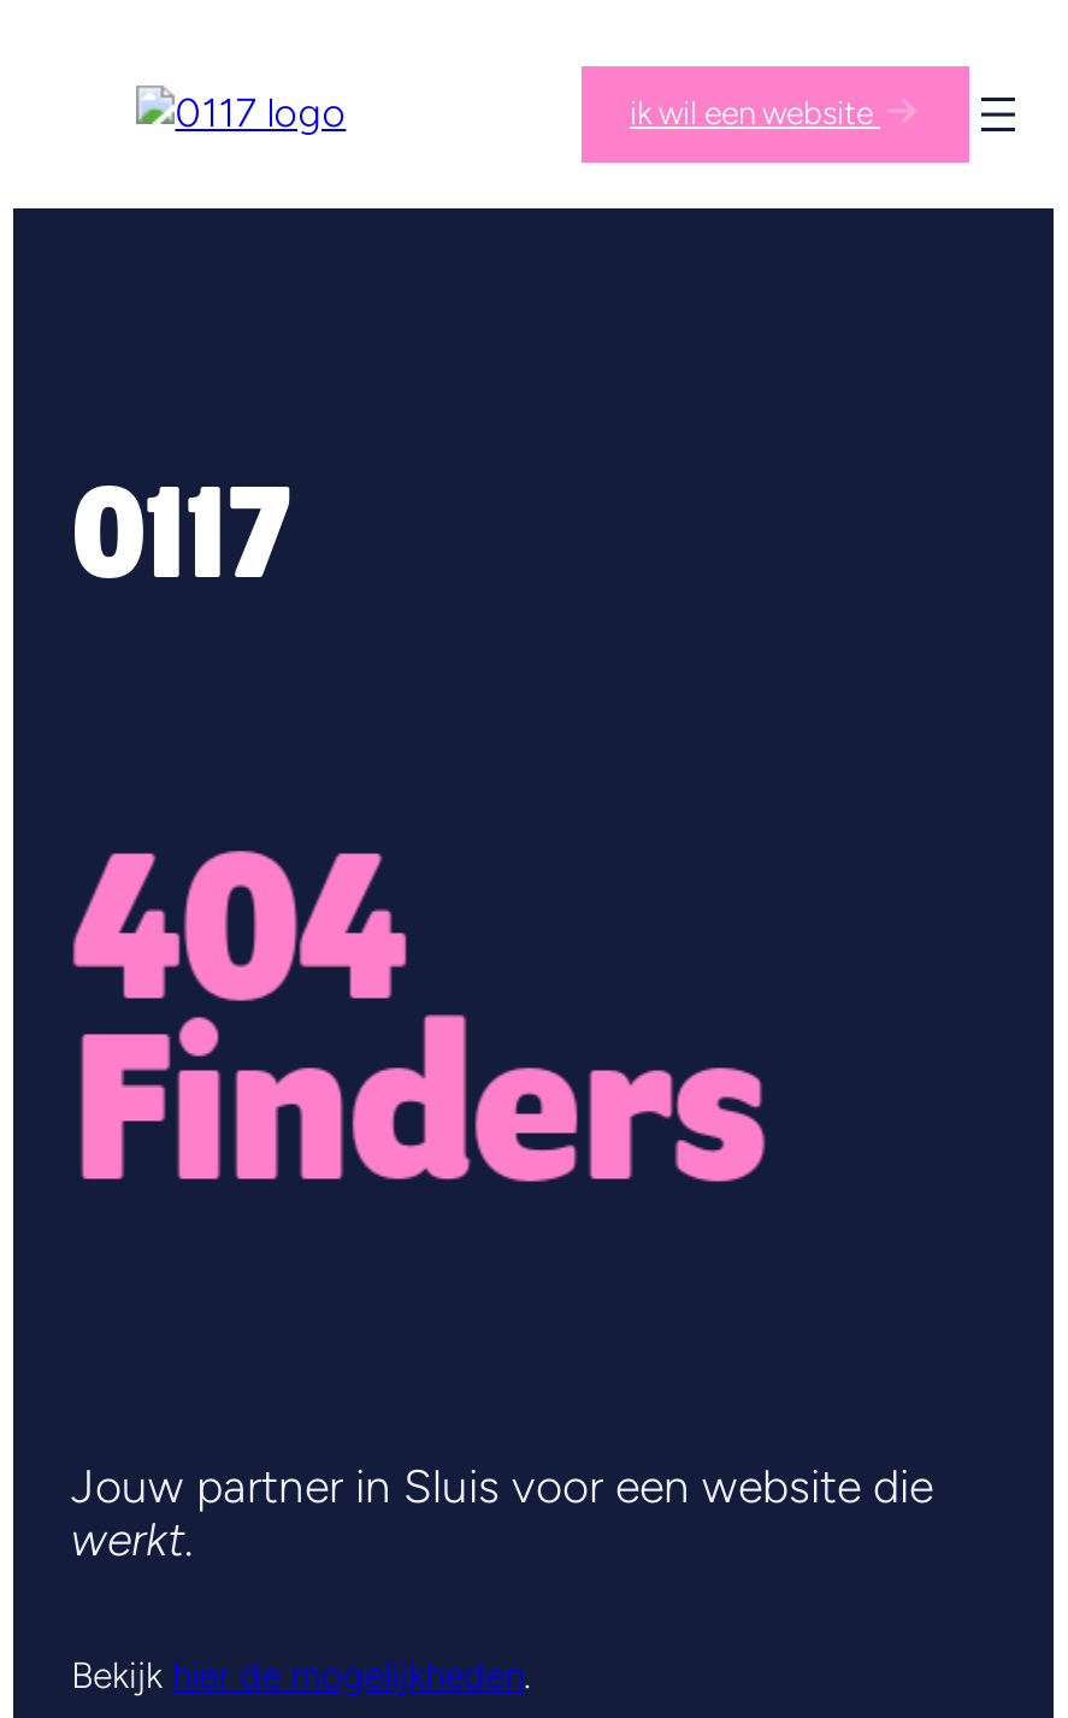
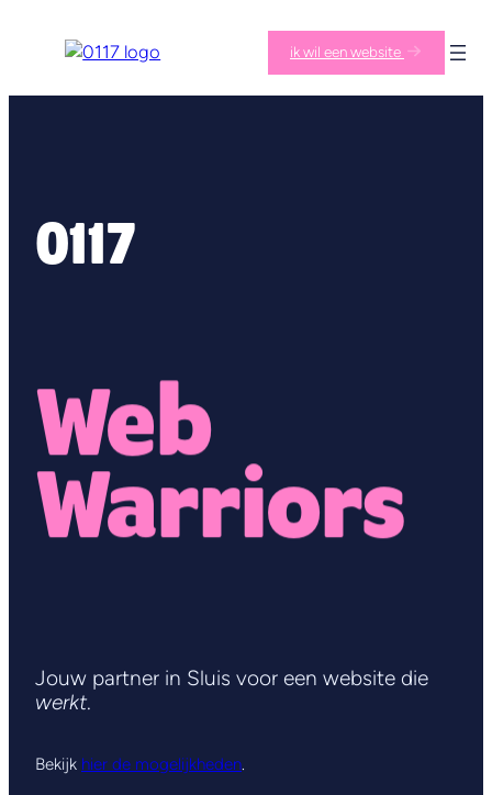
[71,789,765,1225] 404 | Finders -> [35,360,404,559] Web | Warriors

